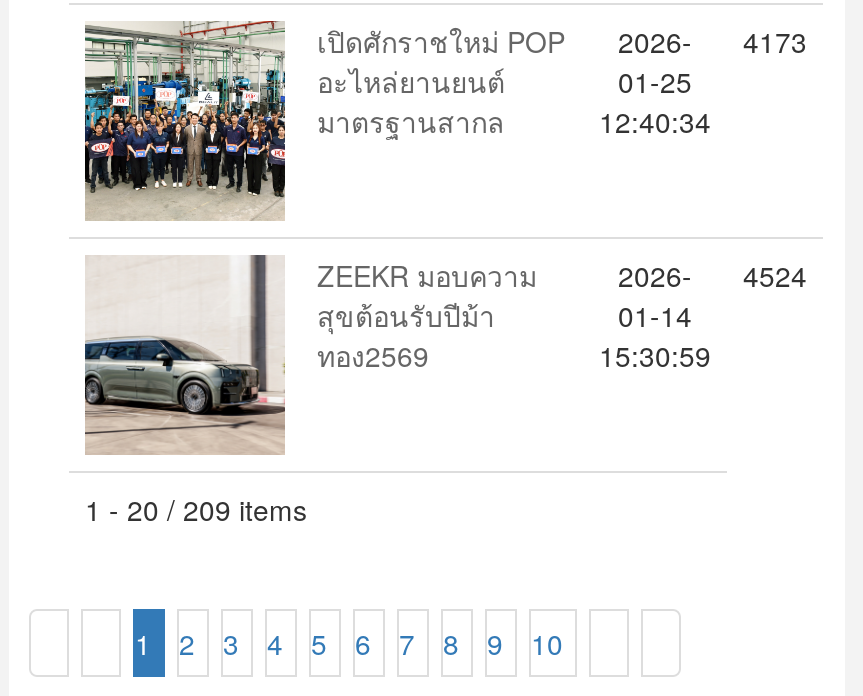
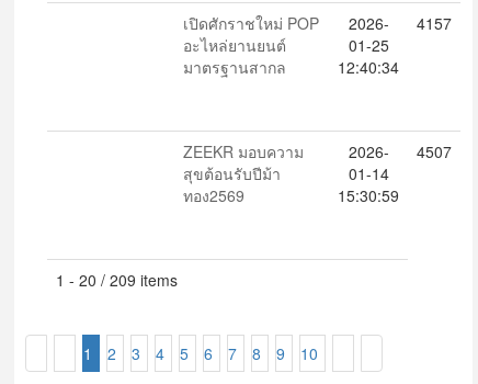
[83,19,287,221] [image] -> none
[317,21,807,61] เปิดศักราชใหม่ POP 2026- 4173 -> [183,12,452,34] เปิดศักราชใหม่ POP 2026- 4157
[83,253,287,455] [image] -> none
[618,255,807,295] 2026- 4524 -> [348,140,452,162] 2026- 4507

